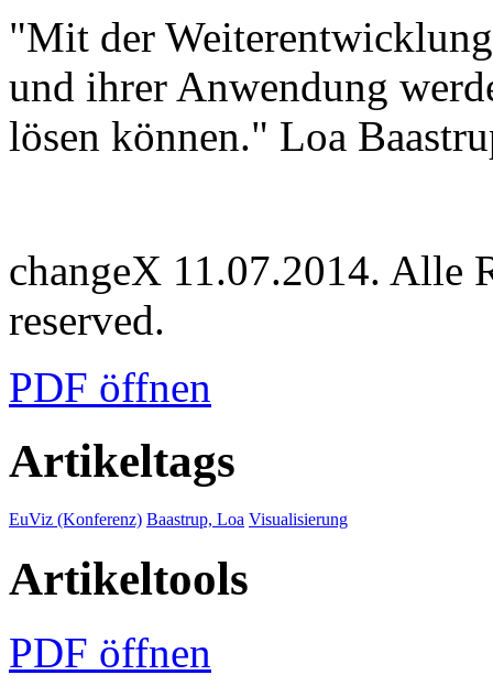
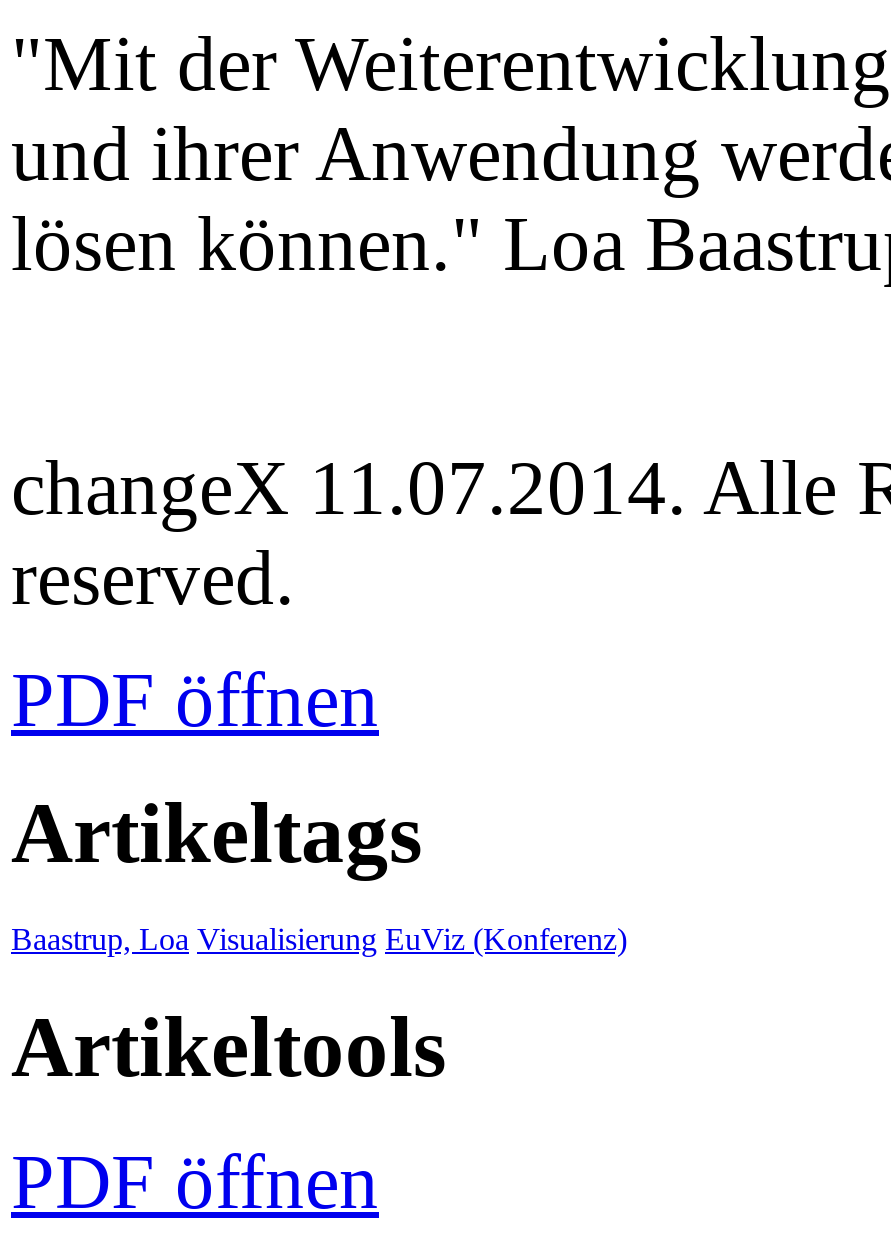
[9,510,348,529] EuViz (Konferenz) Baastrup, Loa Visualisierung -> [11,922,627,956] Baastrup, Loa Visualisierung EuViz (Konferenz)

